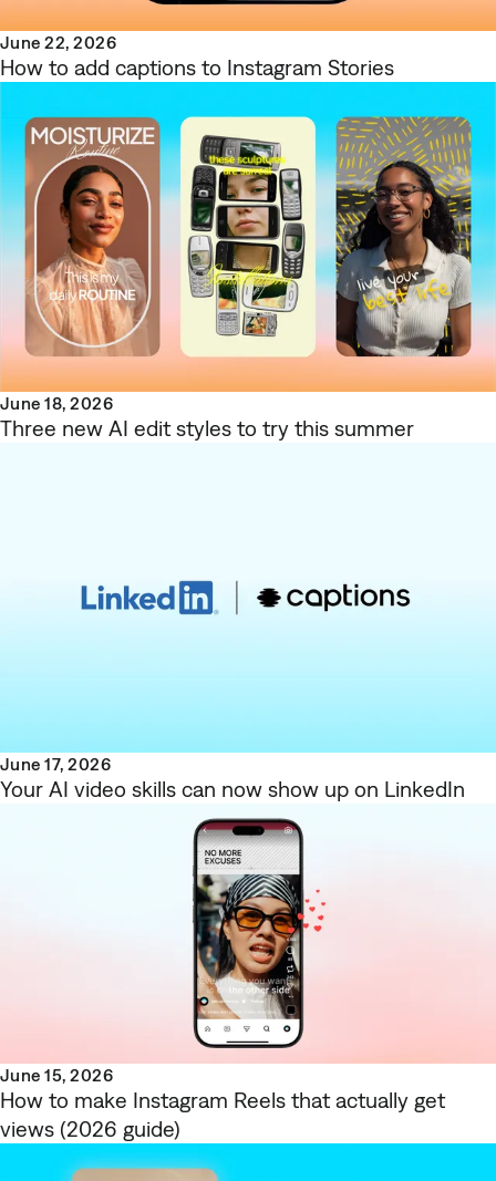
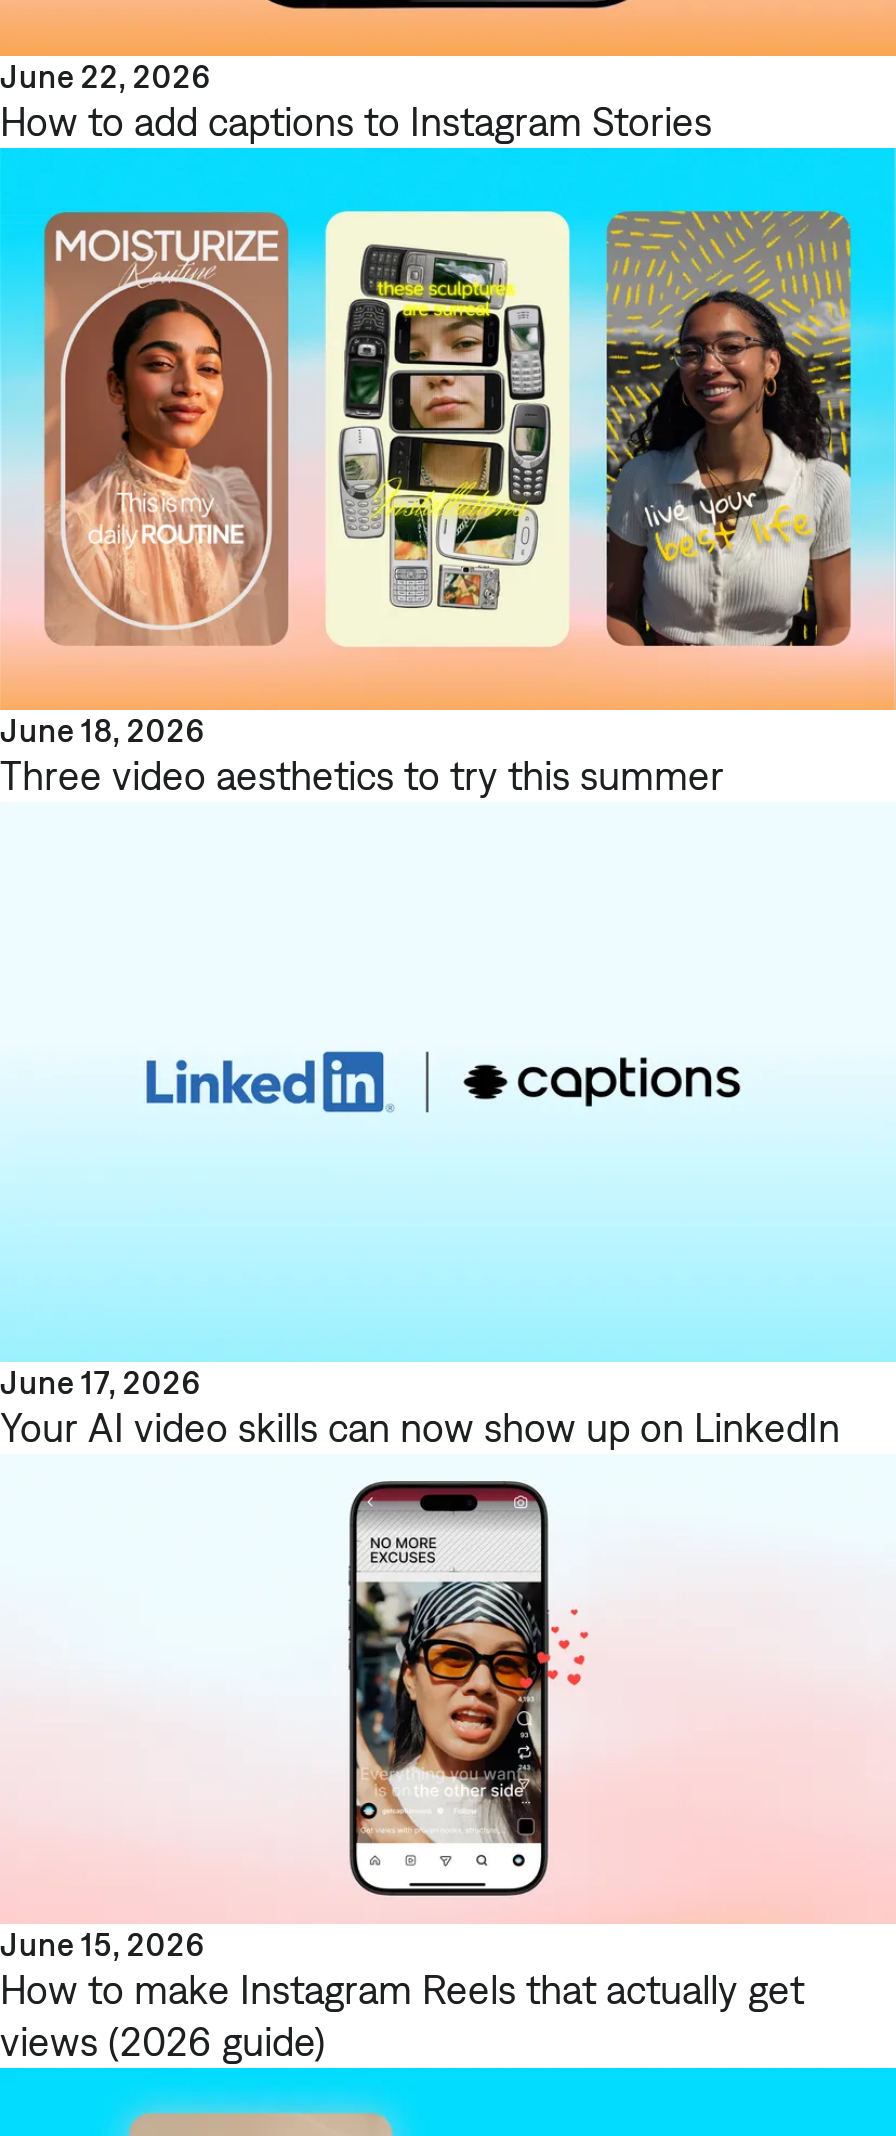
[0,415,414,441] Three new AI edit styles to try this summer -> [0,751,724,797] Three video aesthetics to try this summer

